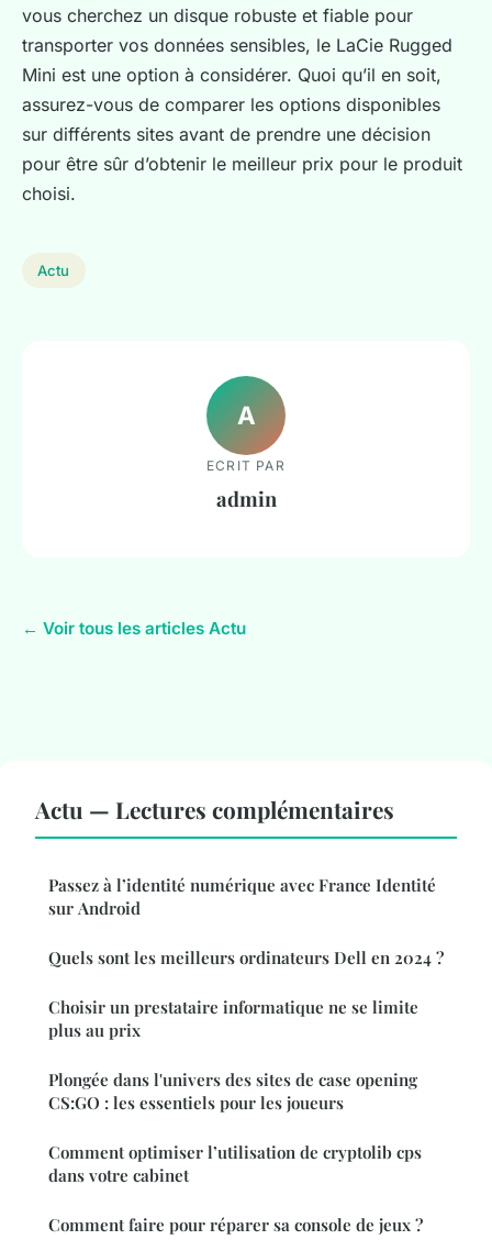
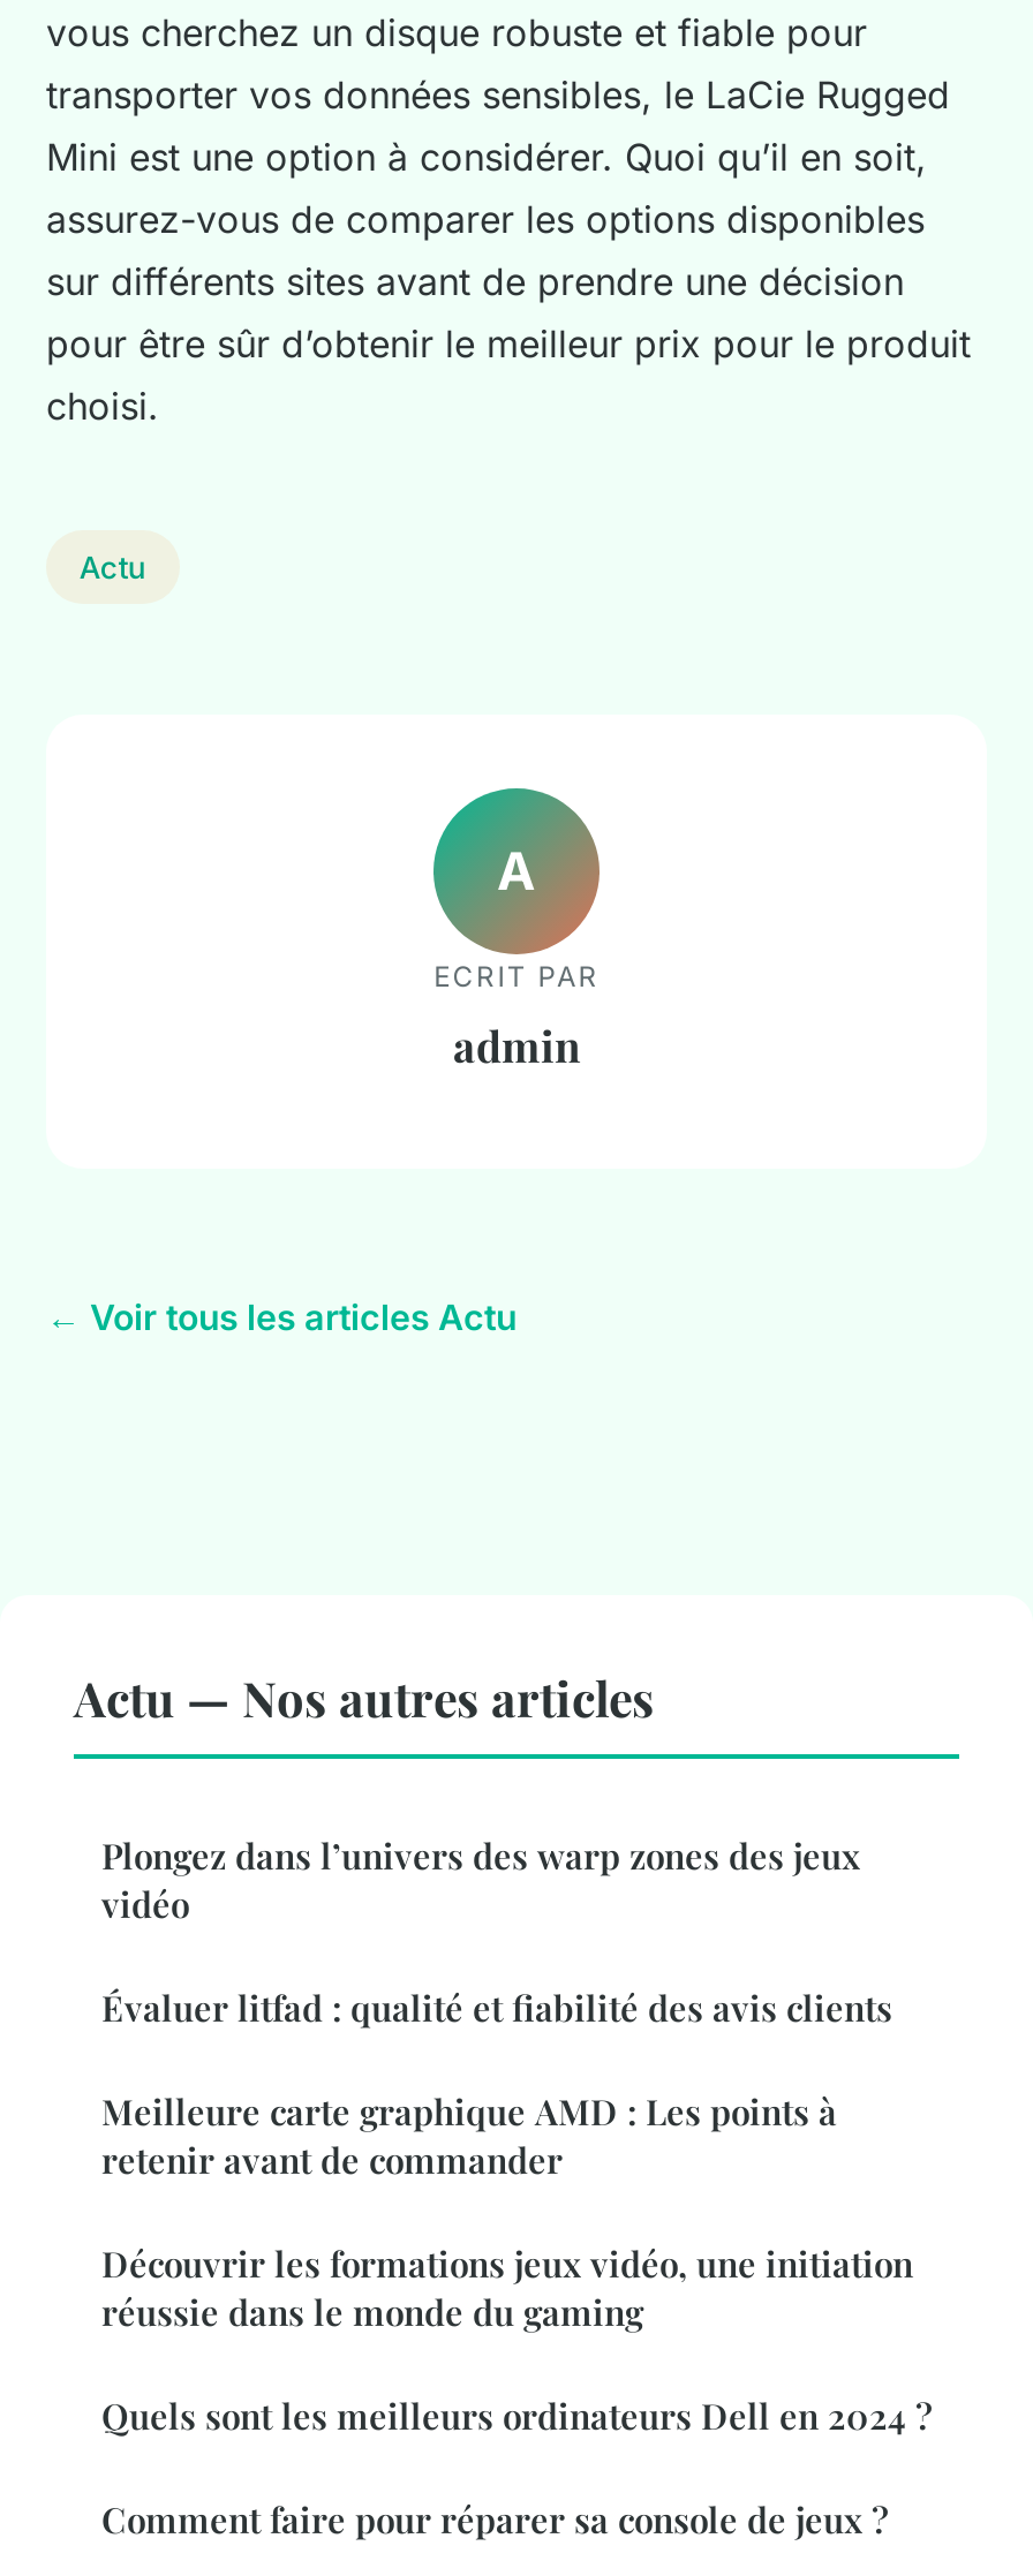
[35,794,436,919] Actu — Lectures complémentaires | Passez à l’identité numérique avec France Identité | sur Android -> [74,1665,913,2336] Actu — Nos autres articles | Plongez dans l’univers des warp zones des jeux | vidéo | Évaluer litfad : qualité et fiabilité des avis clients | Meilleure carte graphique AMD : Les points à | retenir avant de commander | Découvrir les formations jeux vidéo, une initiation | réussie dans le monde du gaming
moved [48,947,444,969] -> [101,2393,932,2439]: Quels sont les meilleurs ordinateurs Dell en 2024 ?
[48,996,422,1186] Choisir un prestataire informatique ne se limite | plus au prix | Plongée dans l'univers des sites de case opening | CS:GO : les essentiels pour les joueurs | Comment optimiser l’utilisation de cryptolib cps | dans votre cabinet -> none

